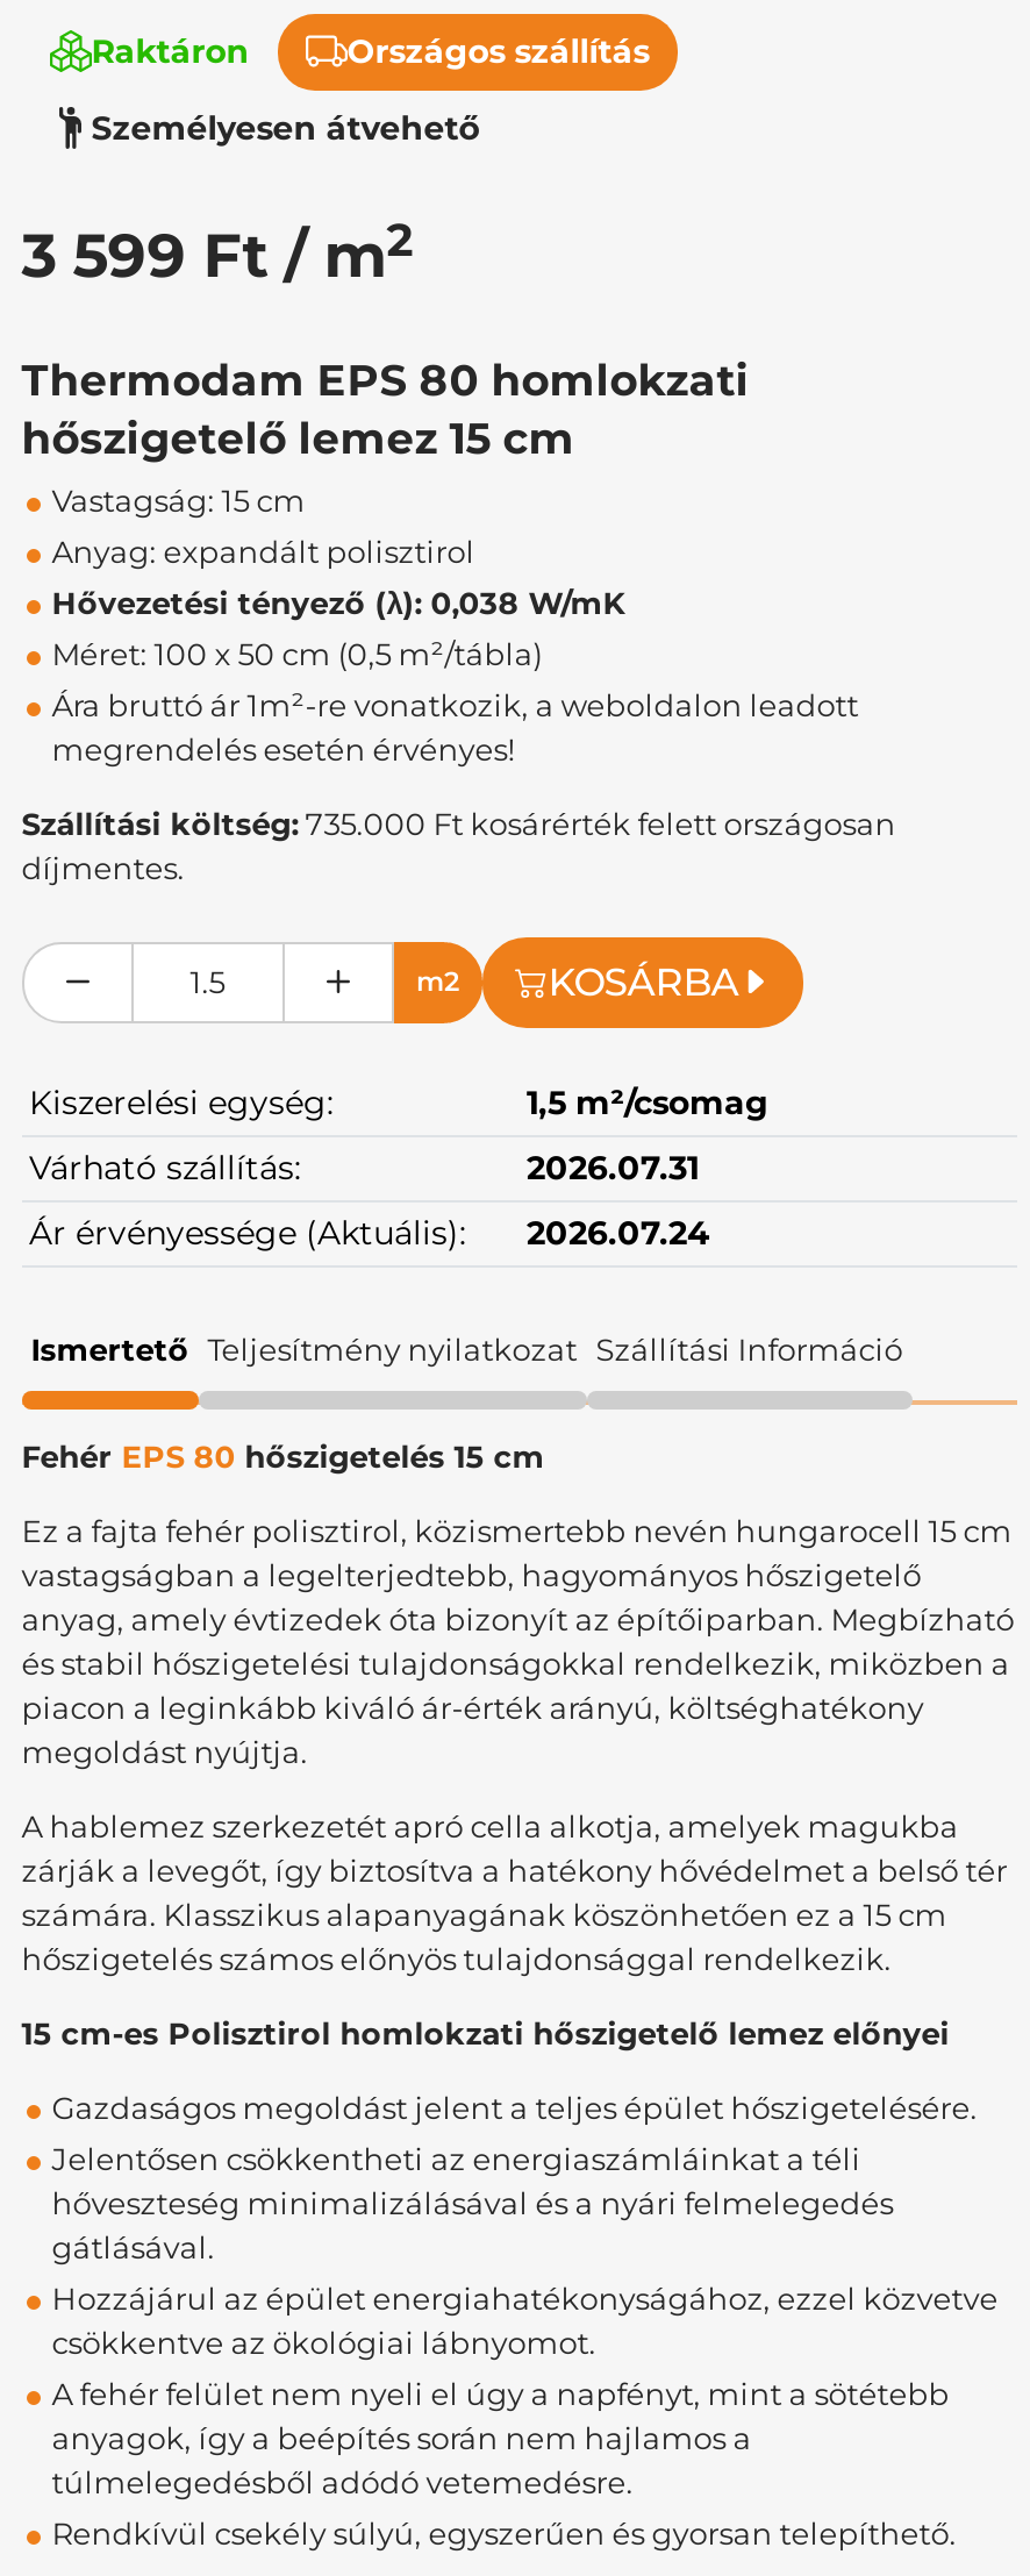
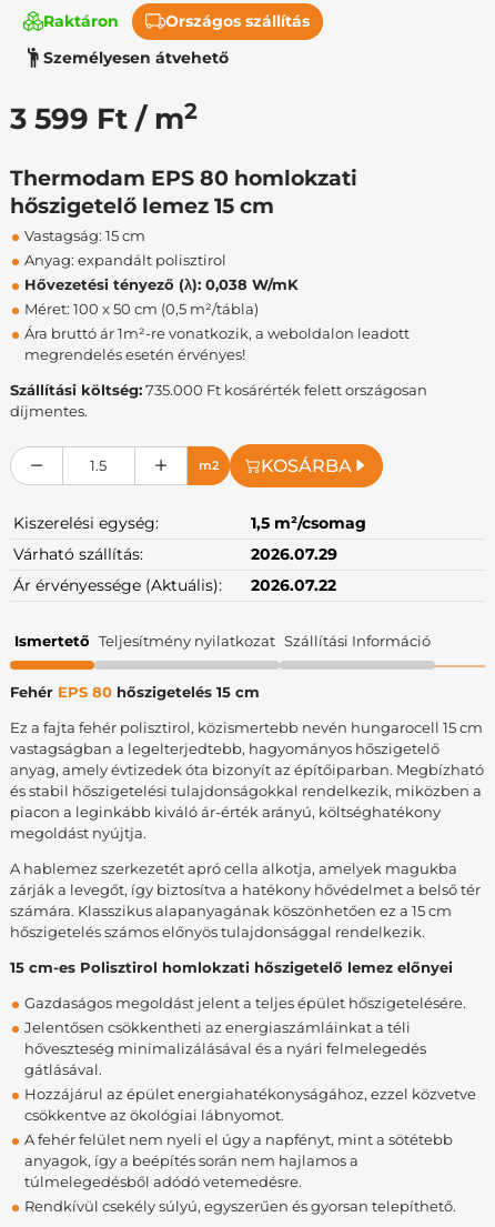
[527,1147,699,1189] 2026.07.31 -> [251,544,337,564] 2026.07.29
[29,1213,710,1254] Ár érvényessége (Aktuális): 2026.07.24 -> [13,576,336,596] Ár érvényessége (Aktuális): 2026.07.22

